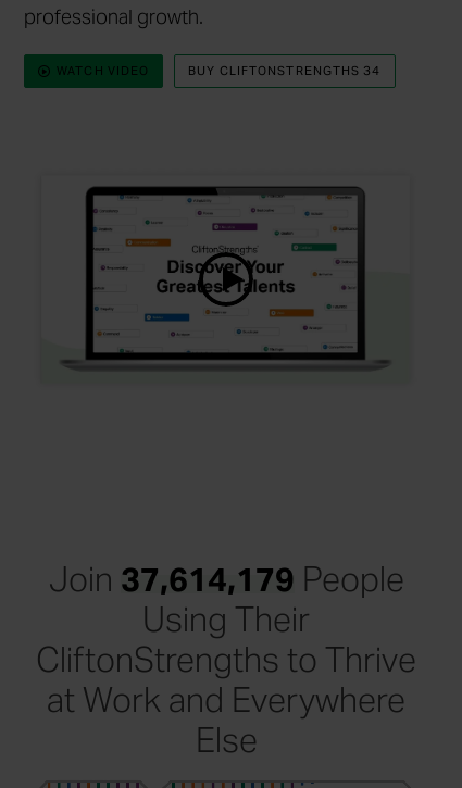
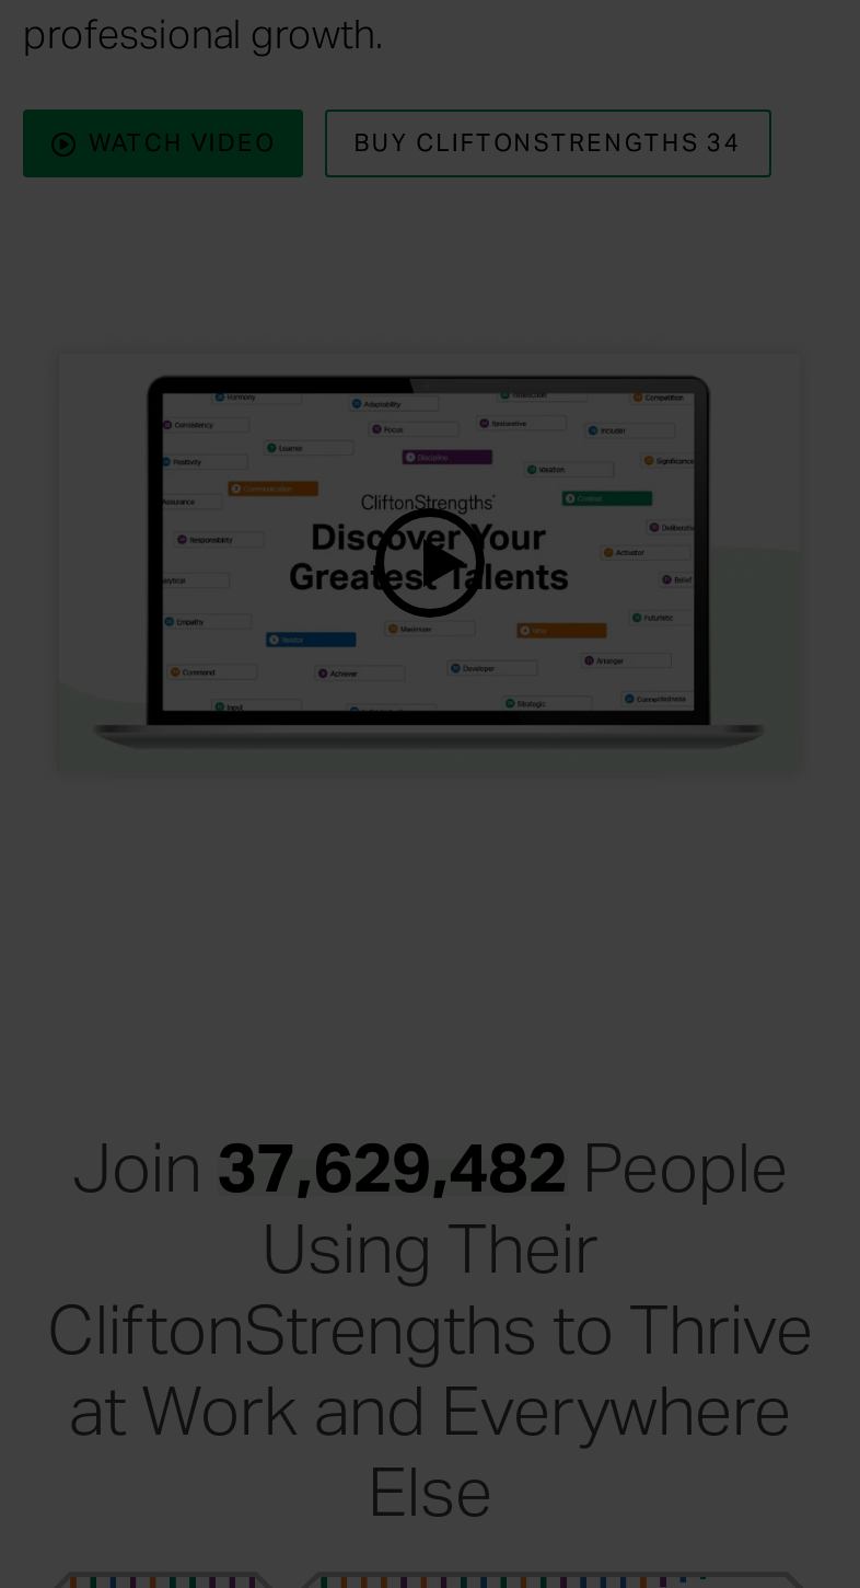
[48,557,404,601] Join 37,614,179 People -> [72,1123,788,1211] Join 37,629,482 People

